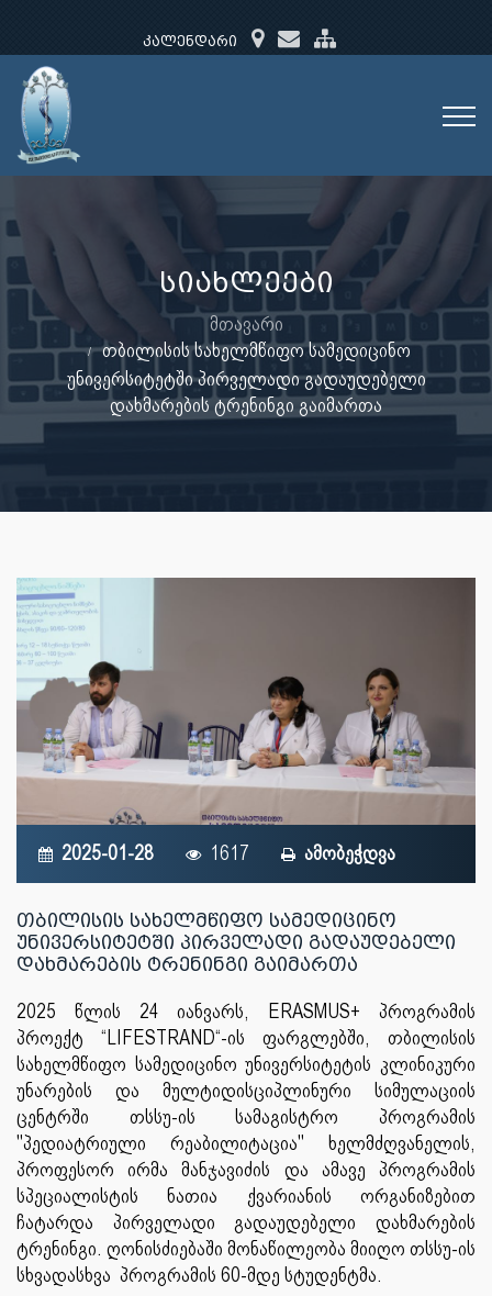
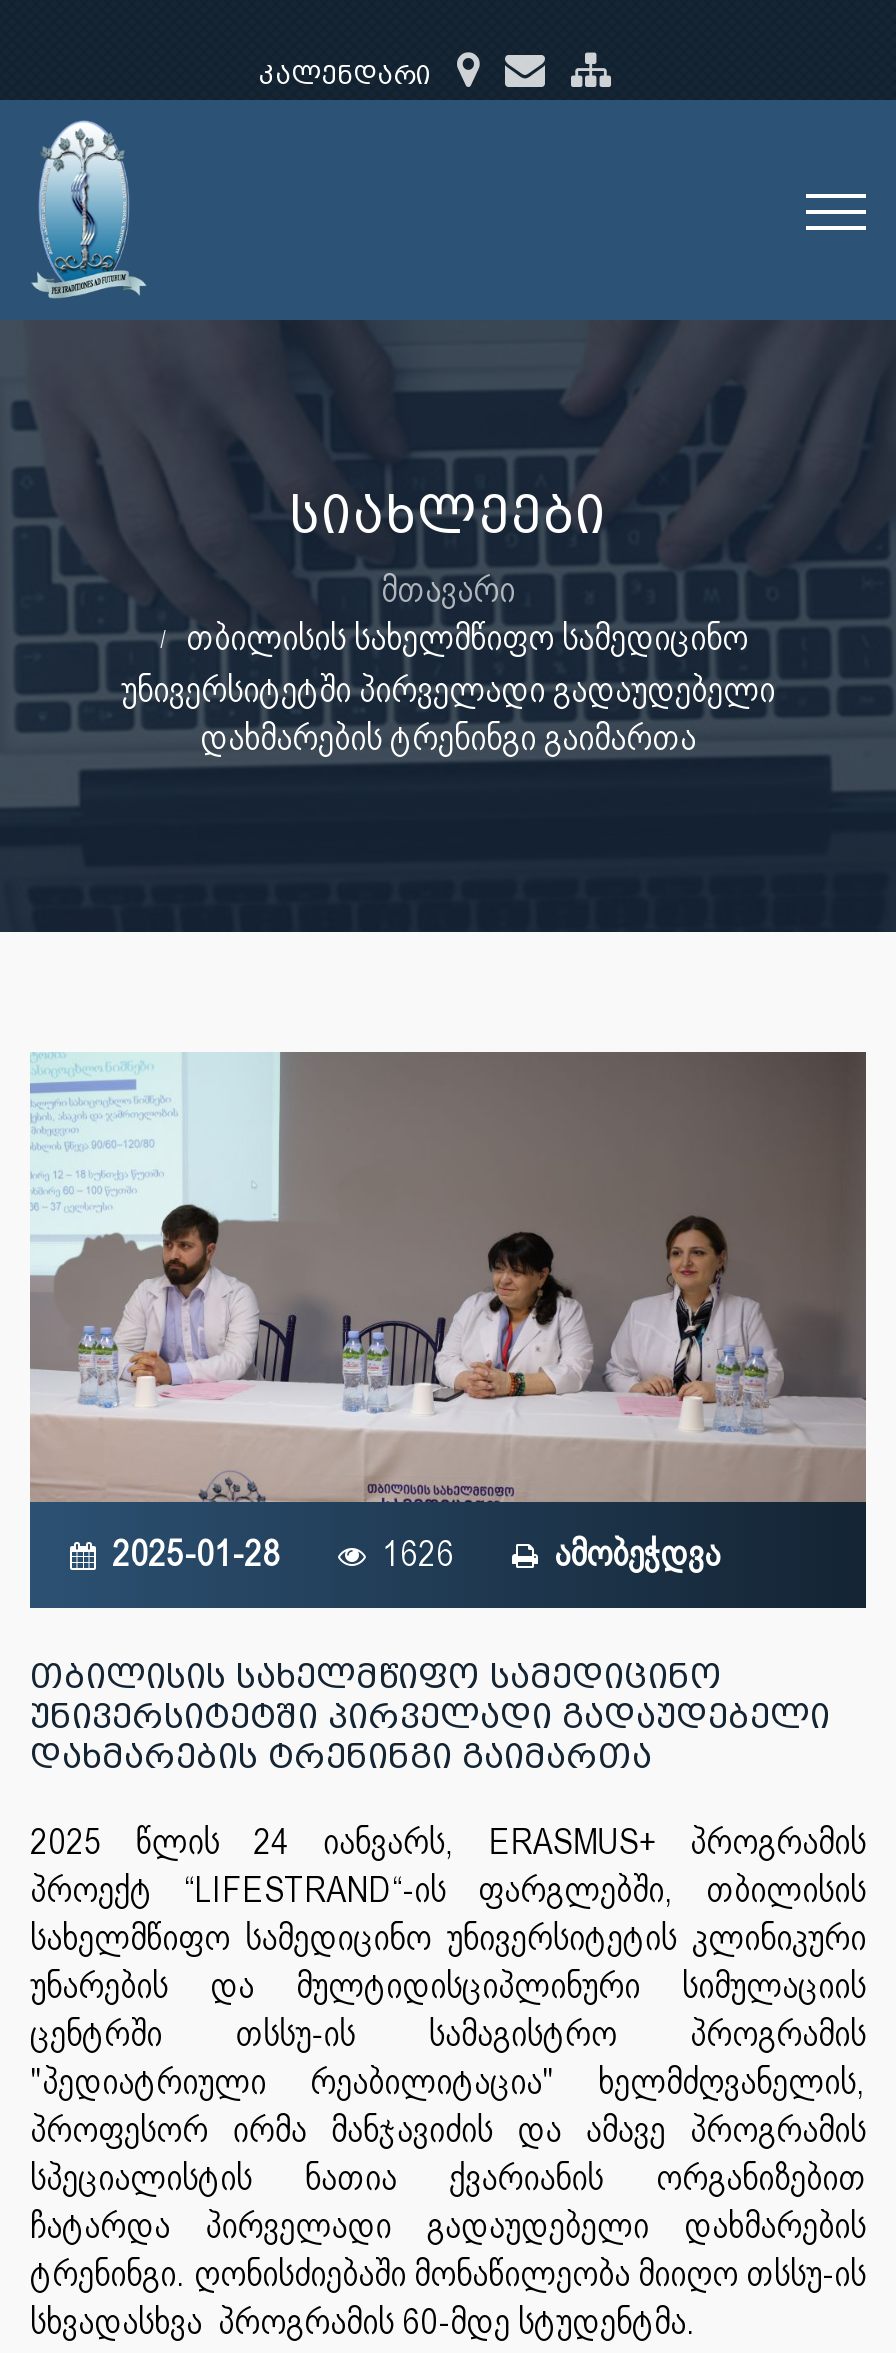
[210,842,249,865] 1617 -> [382,1533,454,1575] 1626

